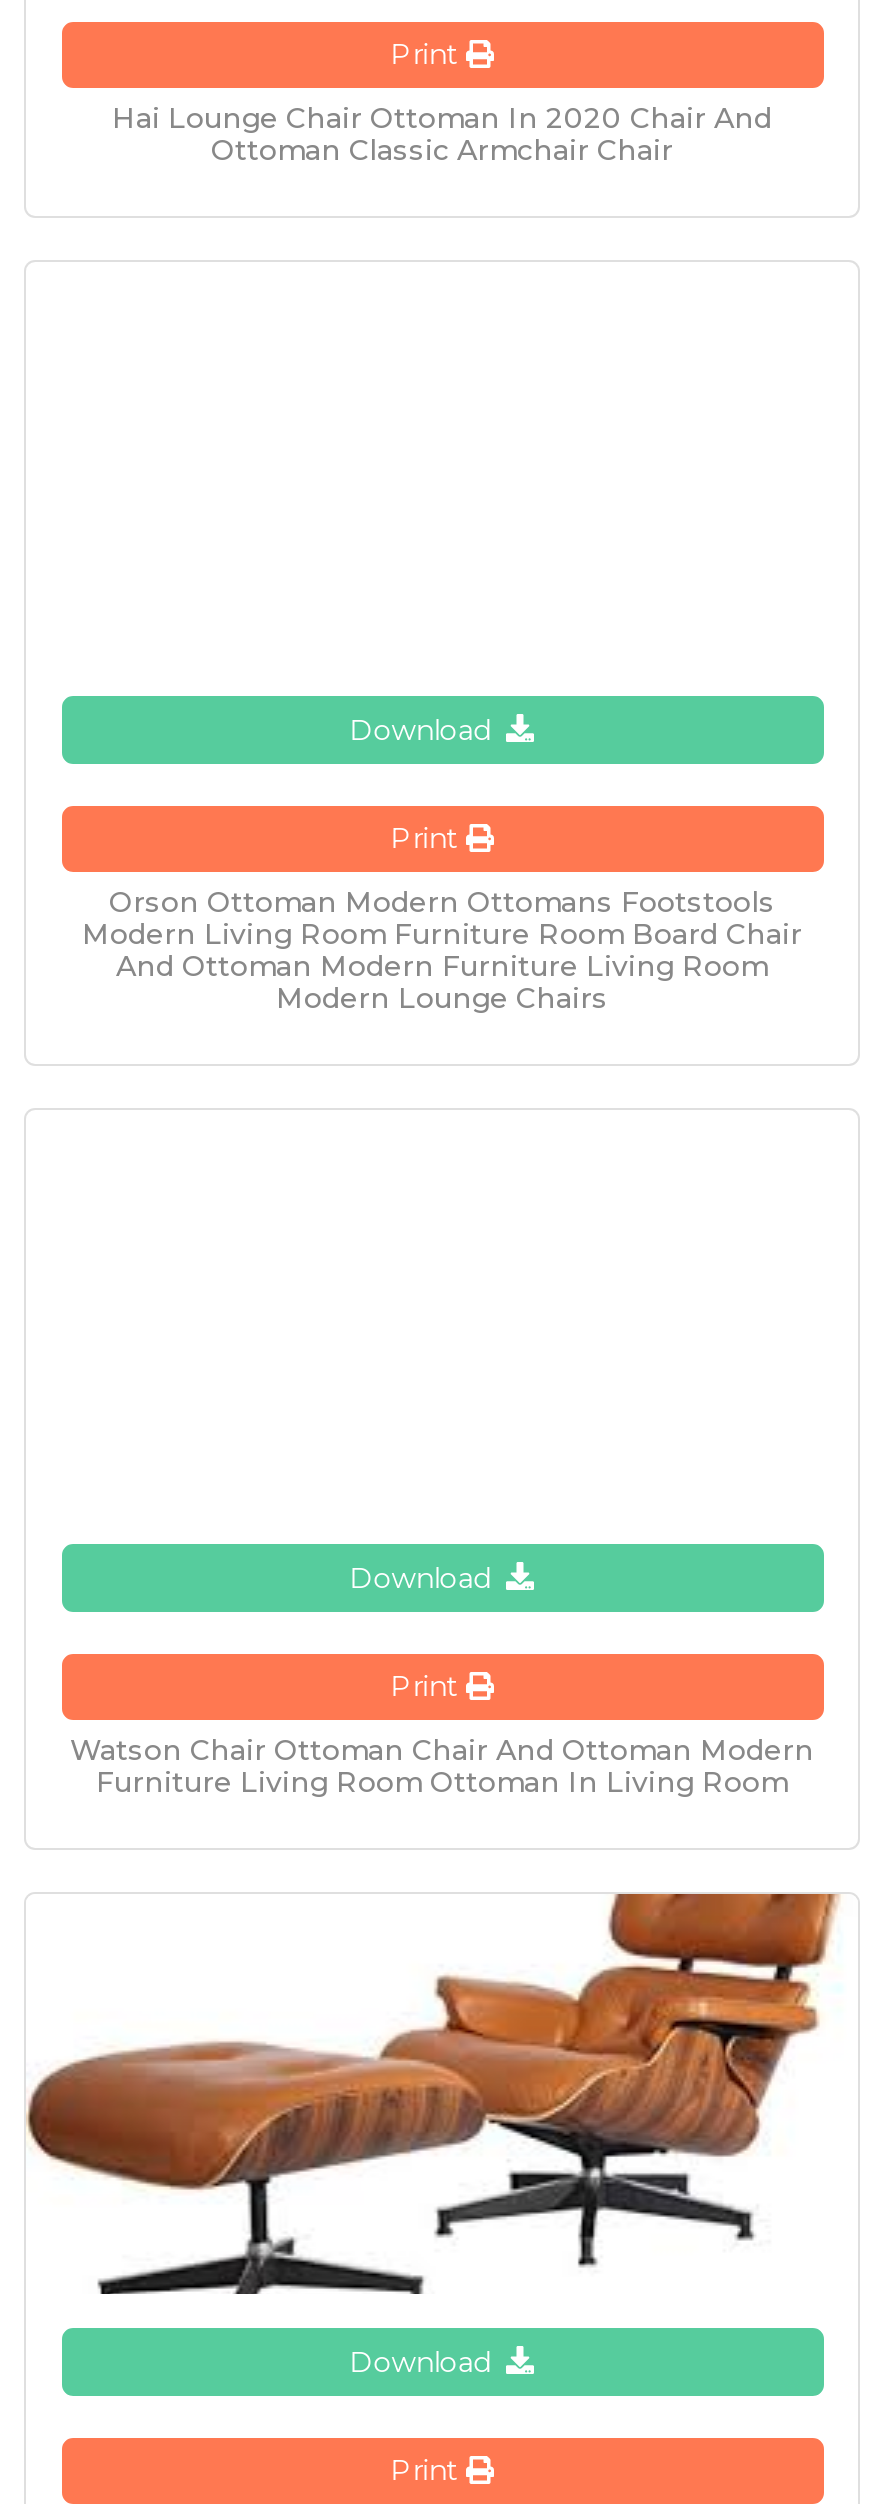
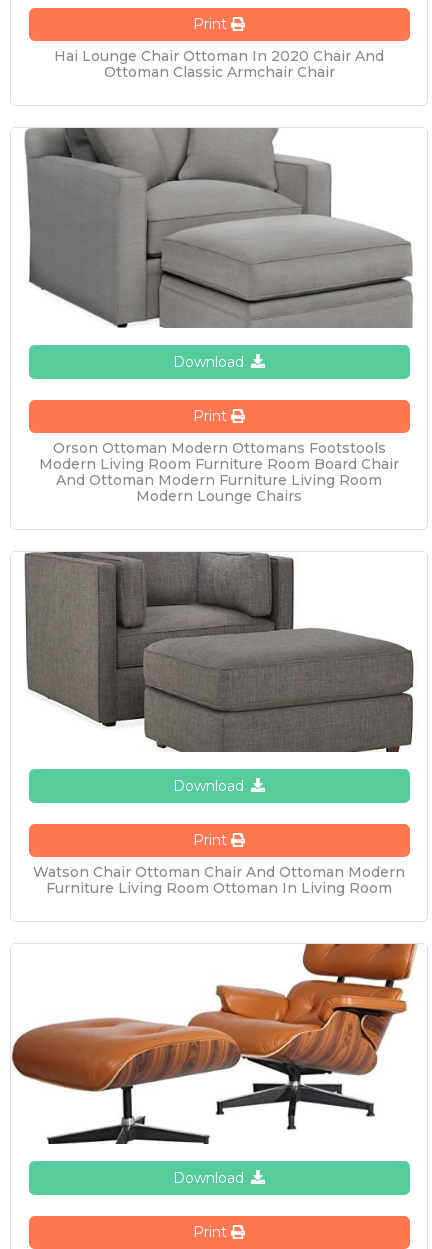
none -> [24,127,414,329] [image]
none -> [24,551,415,753] [image]

